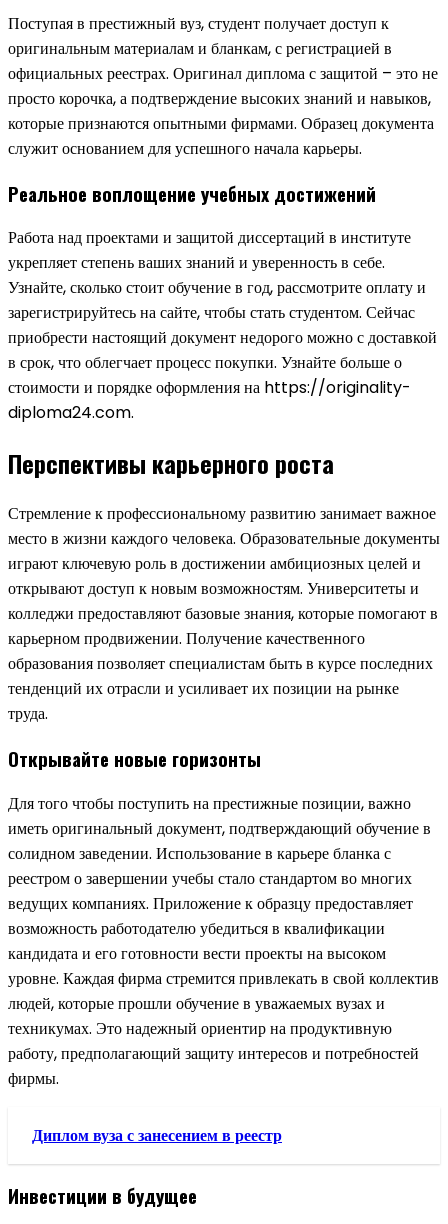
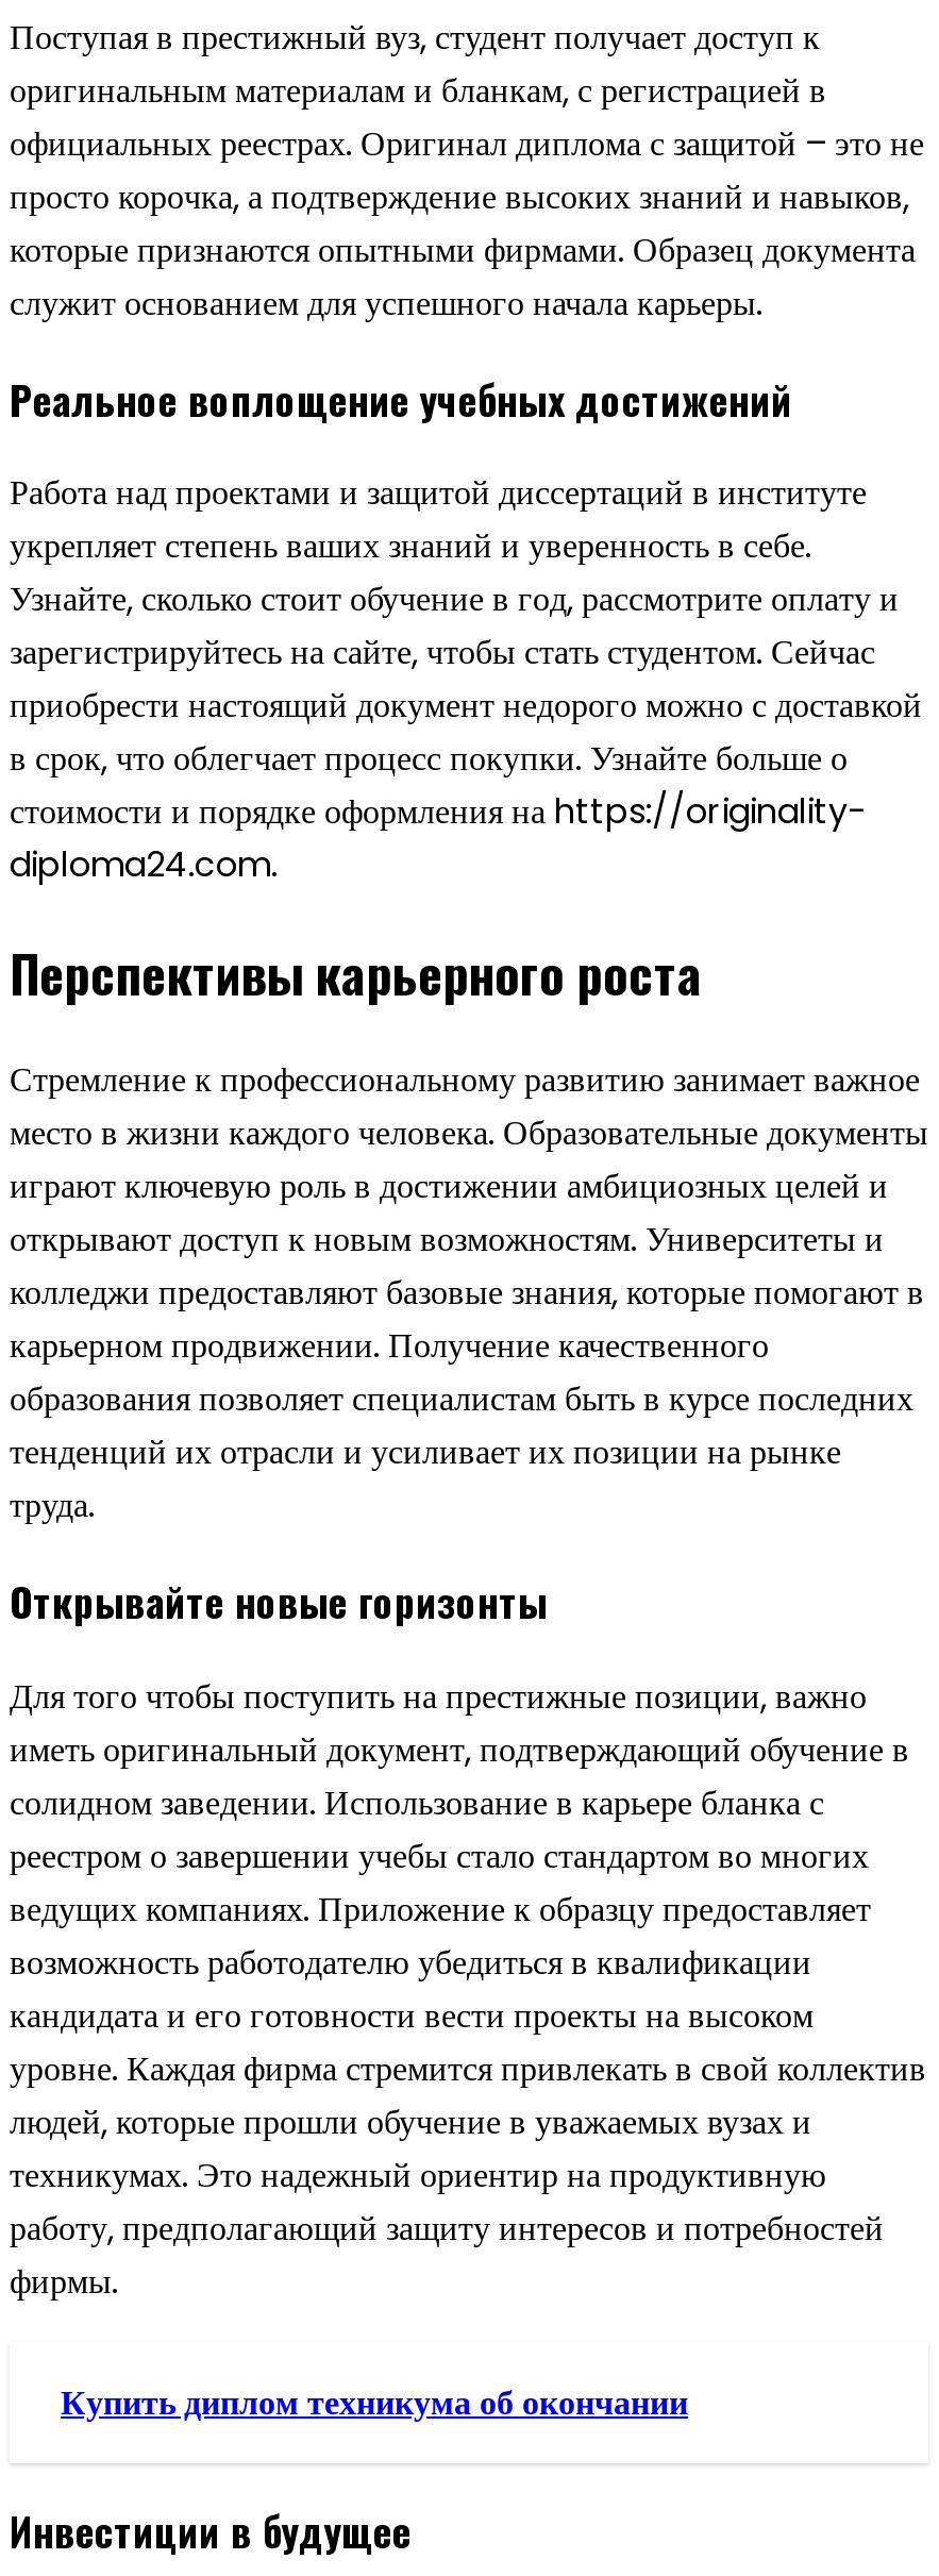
[32,1124,282,1147] Диплом вуза с занесением в реестр -> [61,2377,688,2426] Купить диплом техникума об окончании

